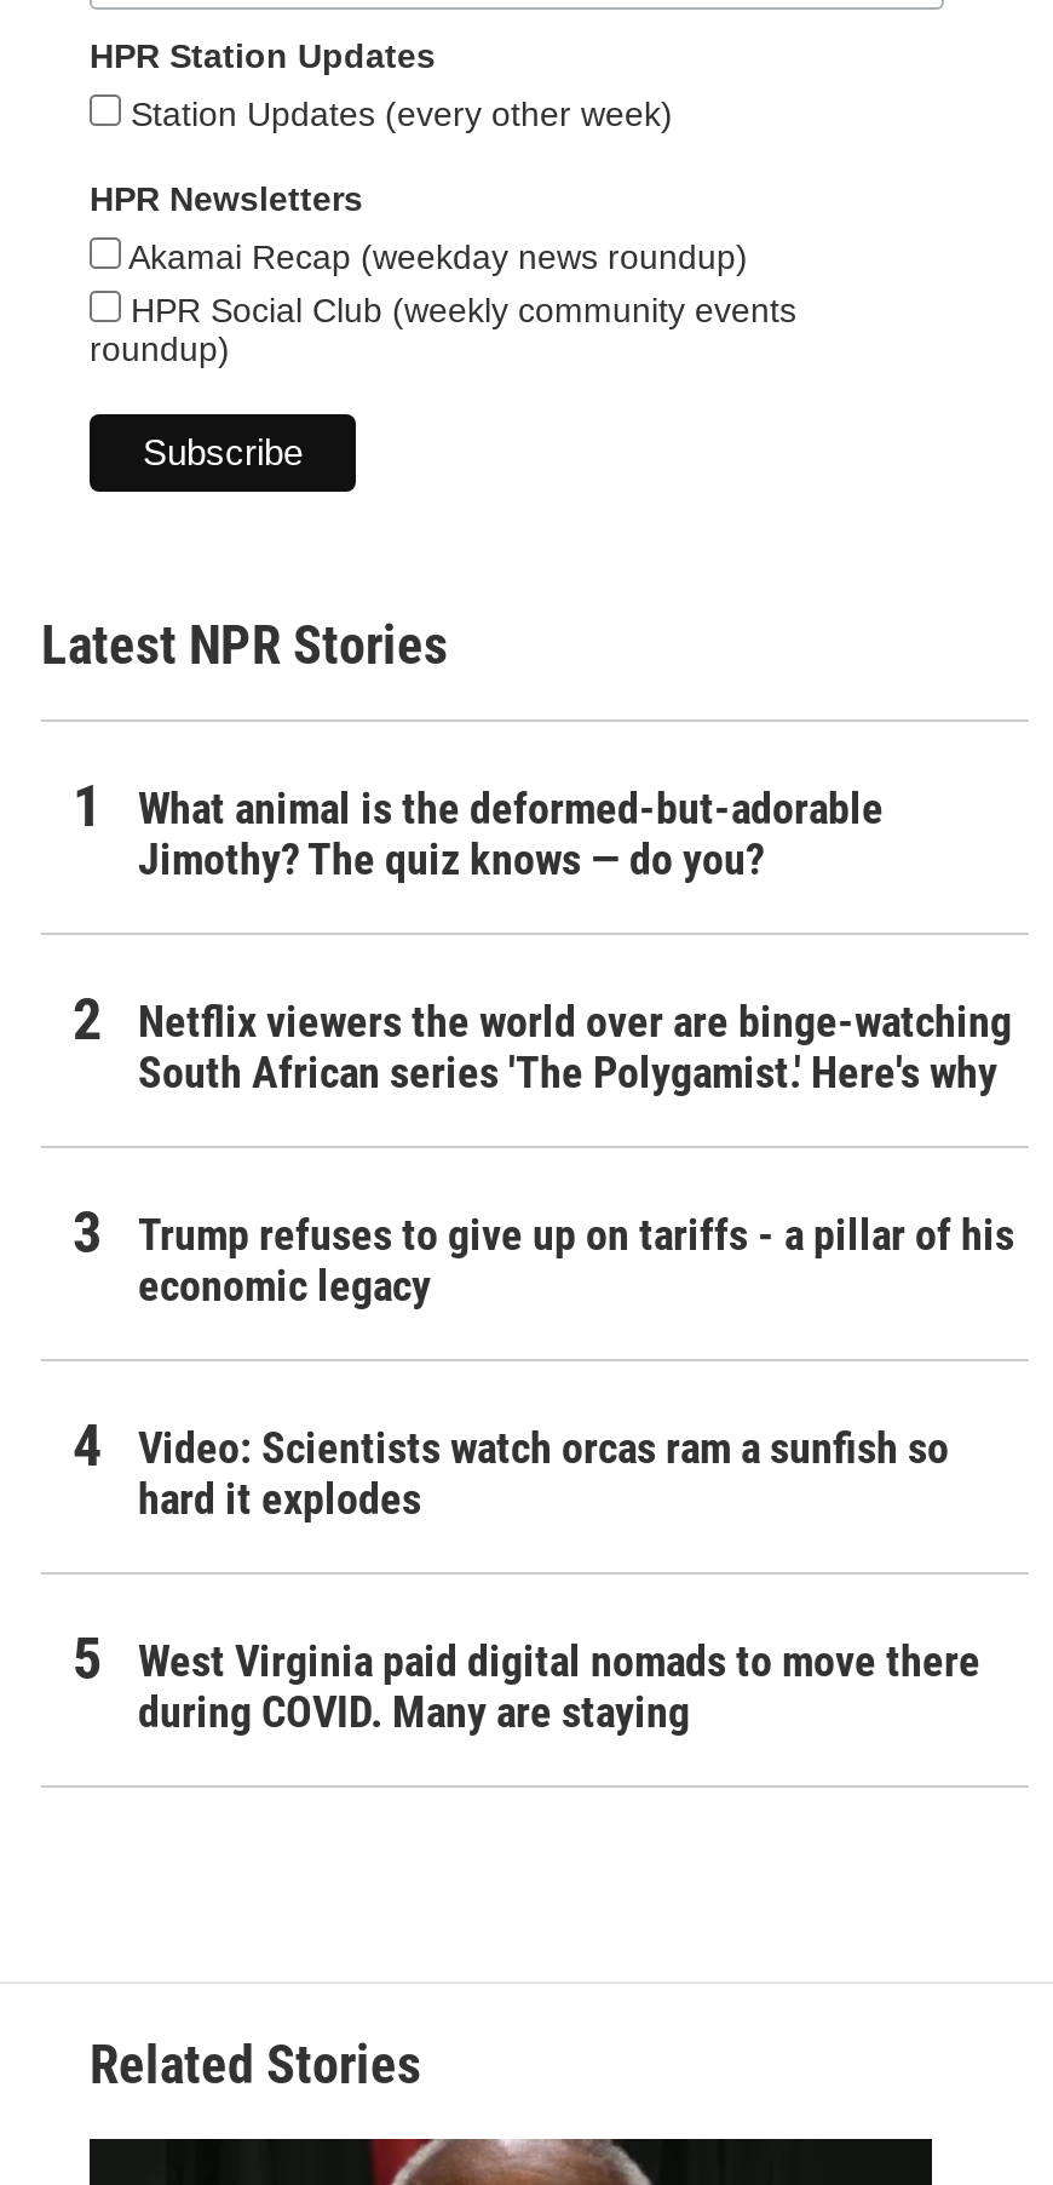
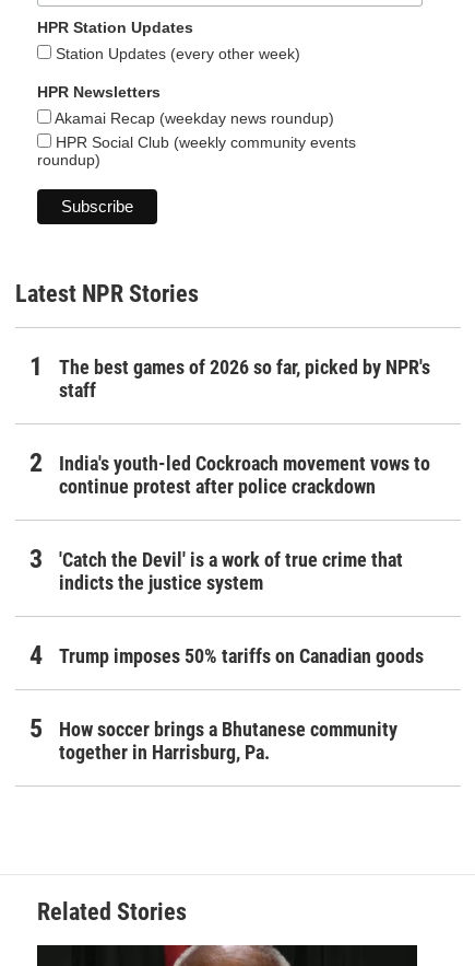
[138,783,884,885] What animal is the deformed-but-adorable | Jimothy? The quiz knows — do you? -> [59,356,430,402] The best games of 2026 so far, picked by NPR's | staff
[138,997,1012,1098] Netflix viewers the world over are binge-watching | South African series 'The Polygamist.' Here's why -> [59,452,430,498] India's youth-led Cockroach movement vows to | continue protest after police crackdown
[138,1210,1014,1311] Trump refuses to give up on tariffs - a pillar of his | economic legacy -> [59,549,403,594] 'Catch the Devil' is a work of true crime that | indicts the justice system
[138,1423,949,1525] Video: Scientists watch orcas ram a sunfish so | hard it explodes -> [59,645,424,668] Trump imposes 50% tariffs on Canadian goods
[138,1636,980,1738] West Virginia paid digital nomads to move there | during COVID. Many are staying -> [59,718,397,764] How soccer brings a Bhutanese community | together in Harrisburg, Pa.

